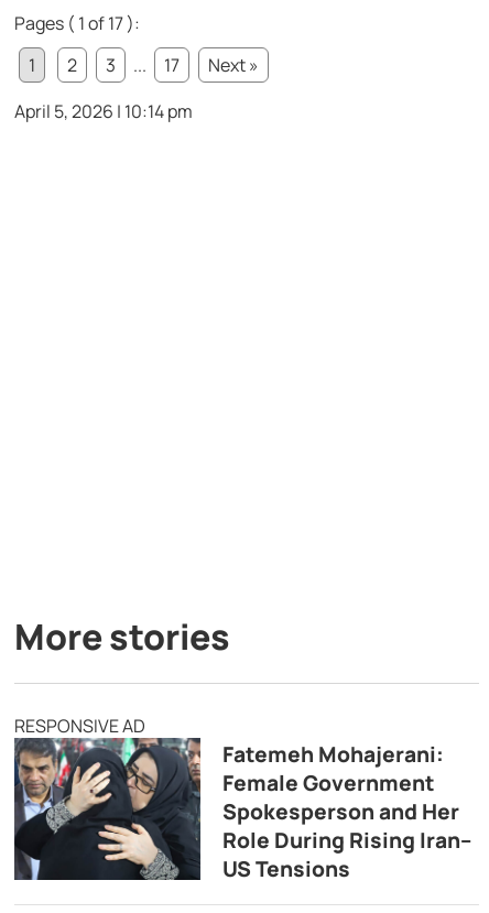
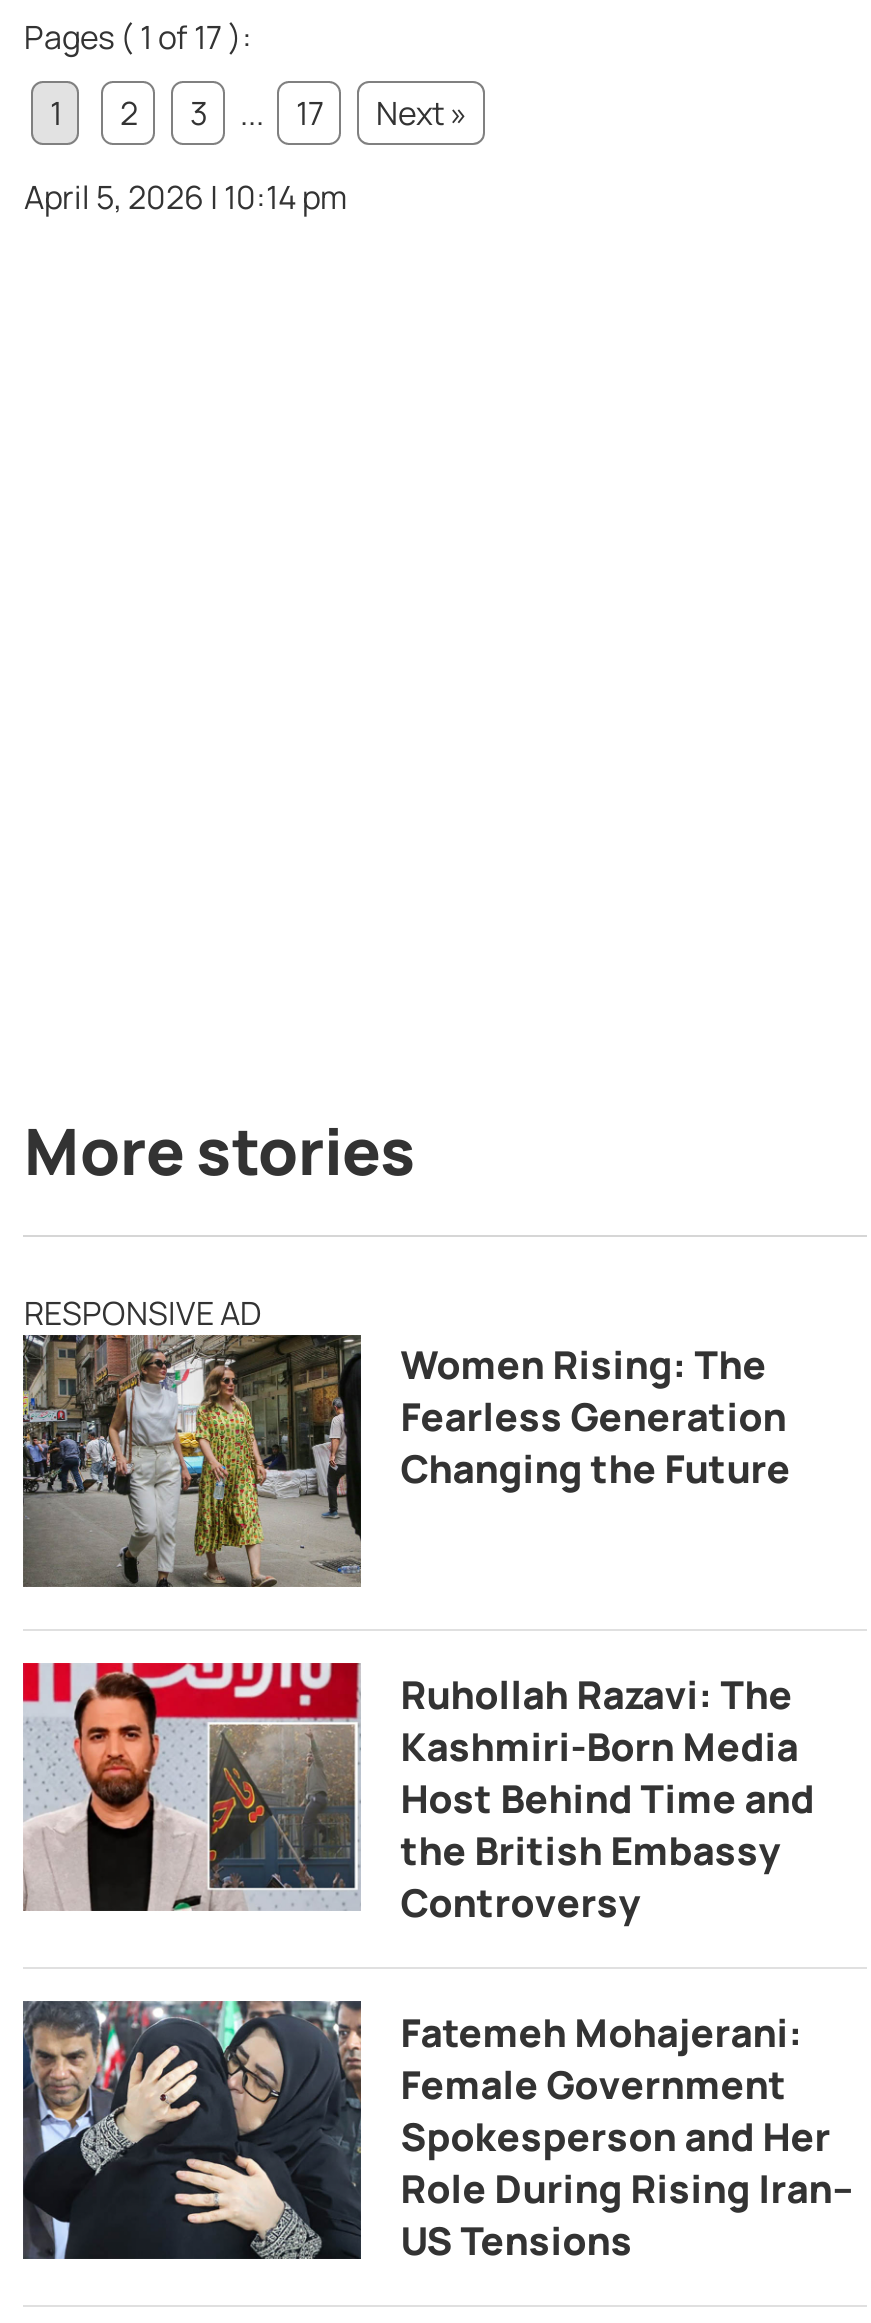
none -> [21,1335,790,1591] [image] | Women Rising: The | Fearless Generation | Changing the Future
none -> [21,1661,814,1930] [image] | Ruhollah Razavi: The | Kashmiri-Born Media | Host Behind Time and | the British Embassy | Controversy

